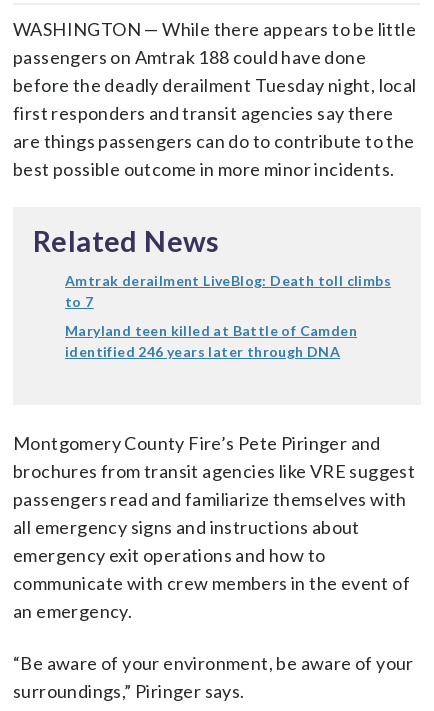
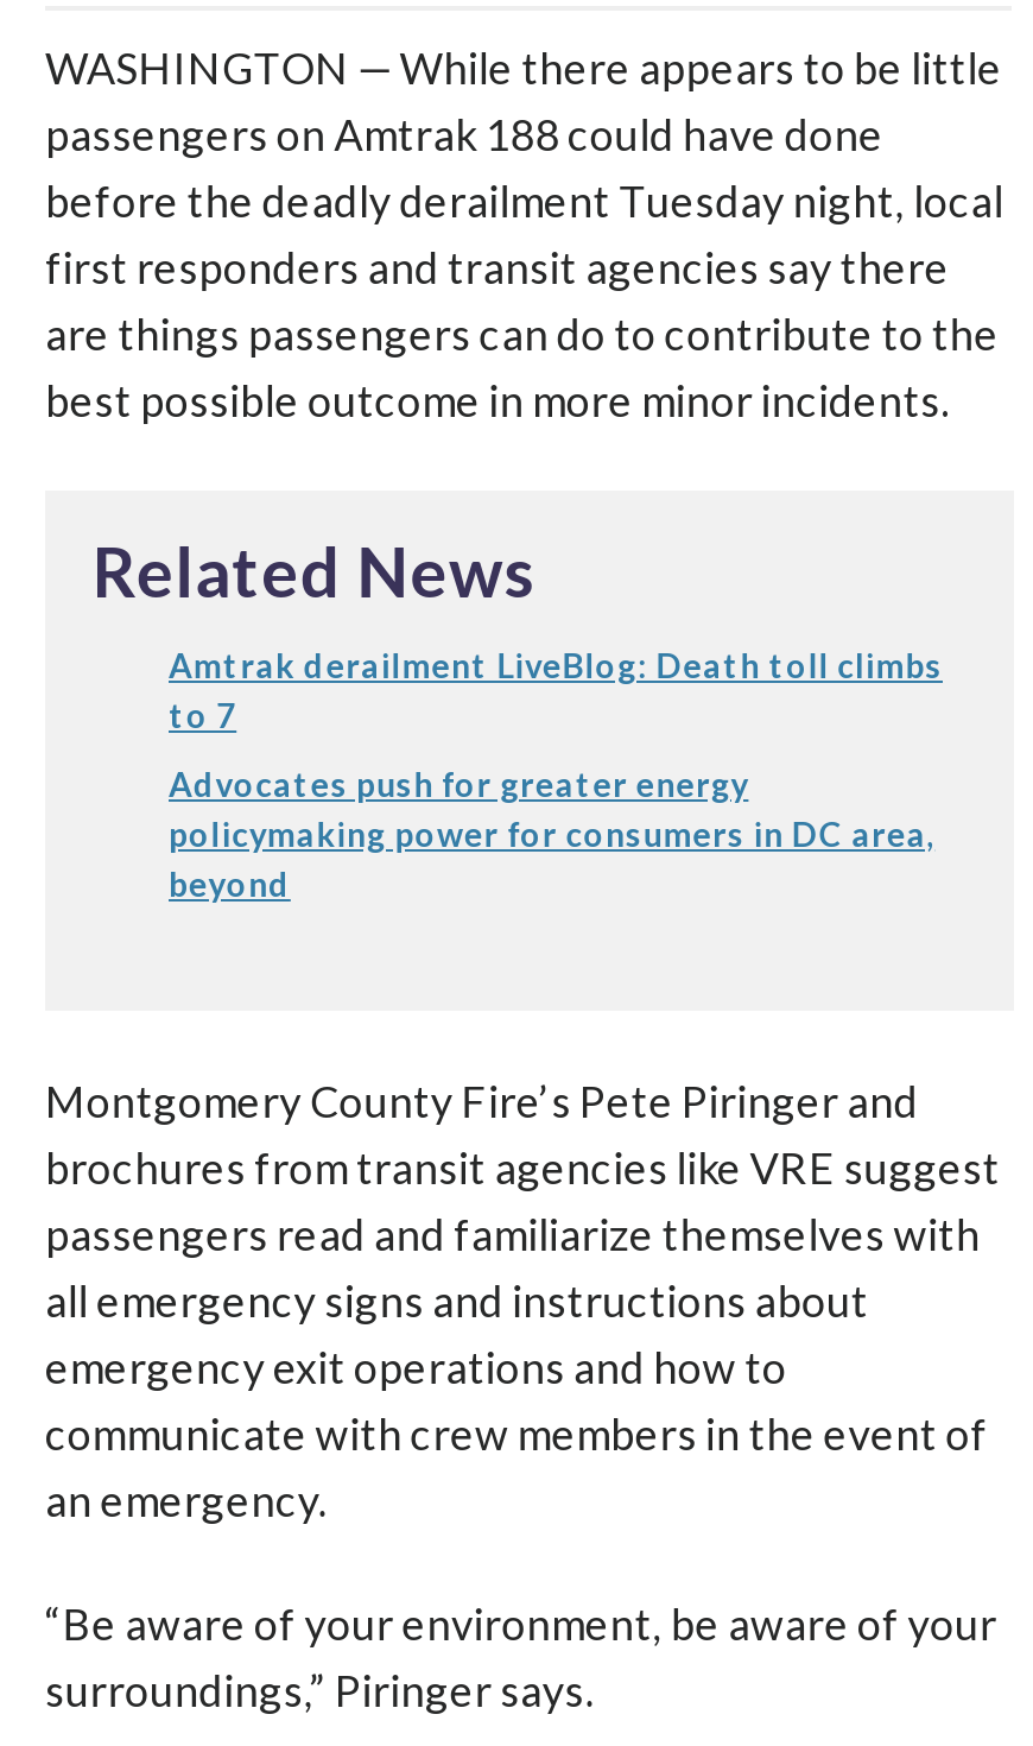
[65,321,357,359] Maryland teen killed at Battle of Camden | identified 246 years later through DNA -> [169,764,935,904] Advocates push for greater energy | policymaking power for consumers in DC area, | beyond

